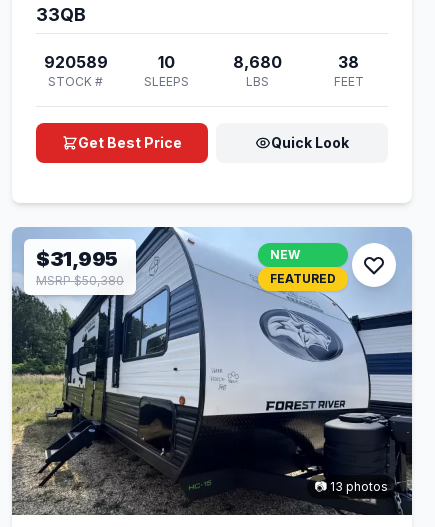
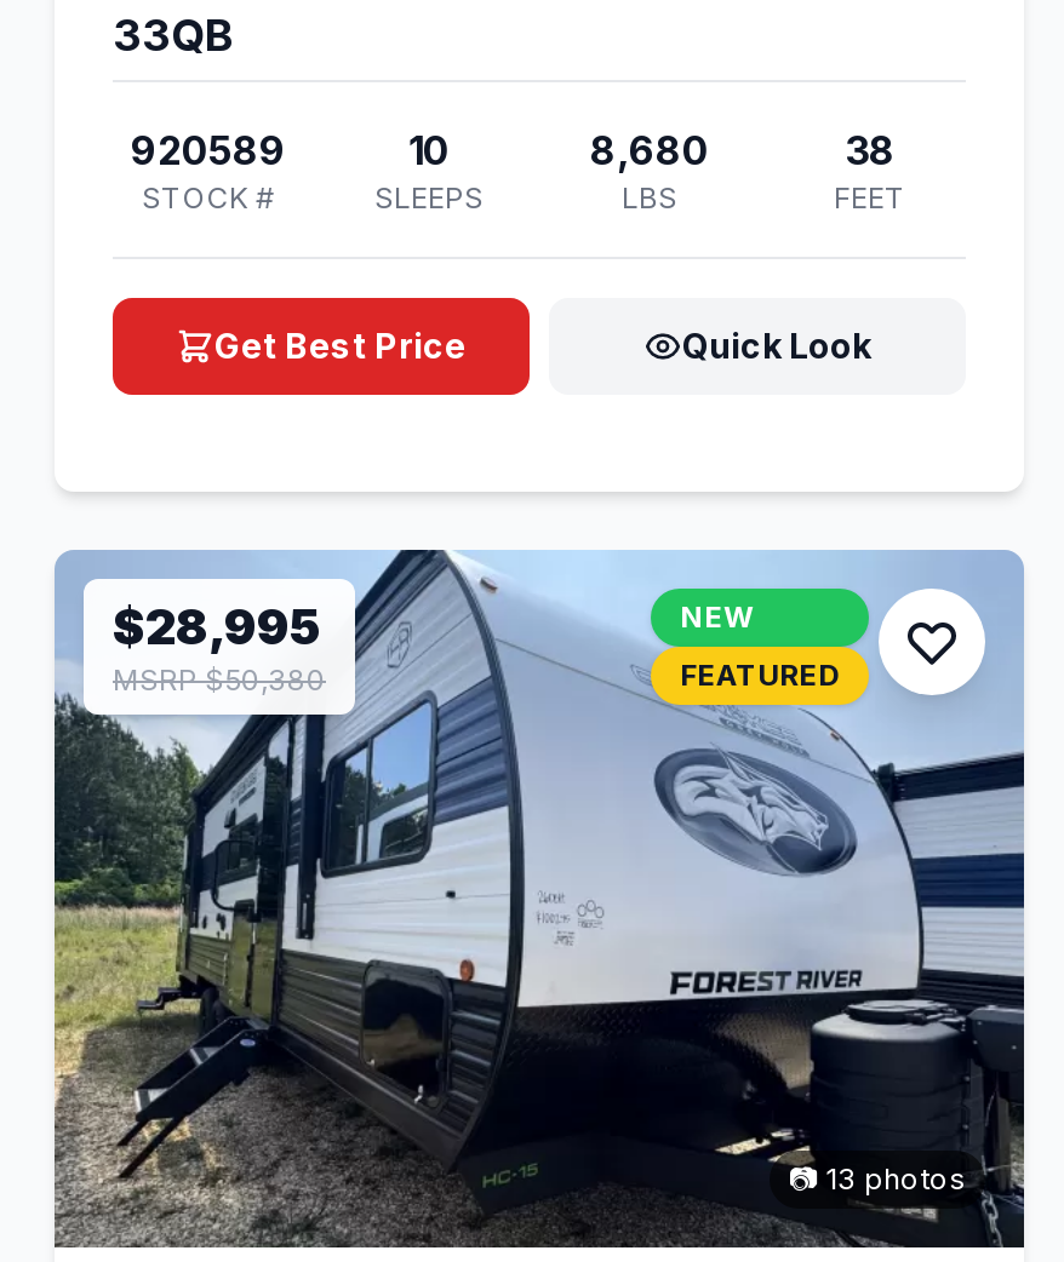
[36,247,117,271] $31,995 -> [113,598,320,656] $28,995

